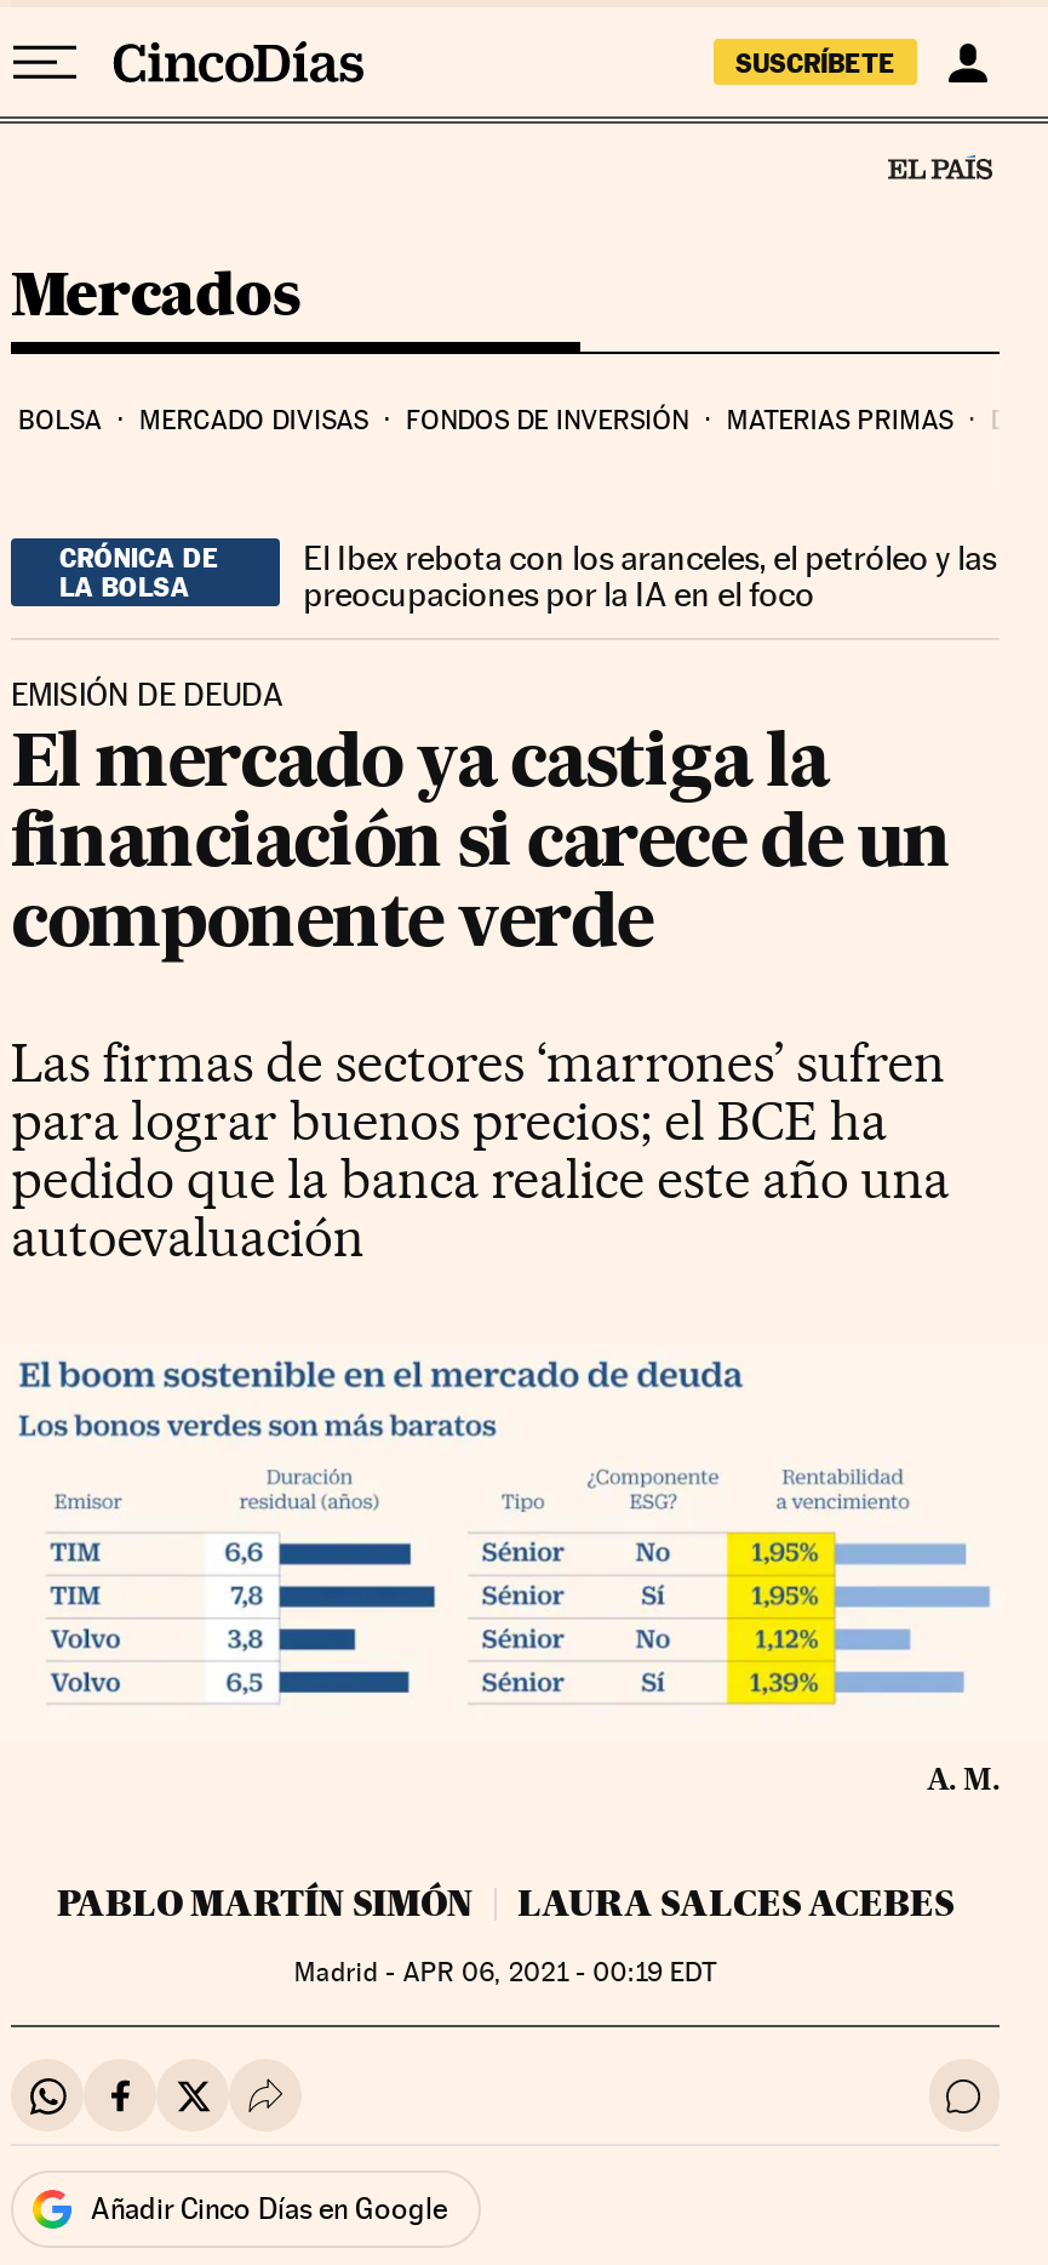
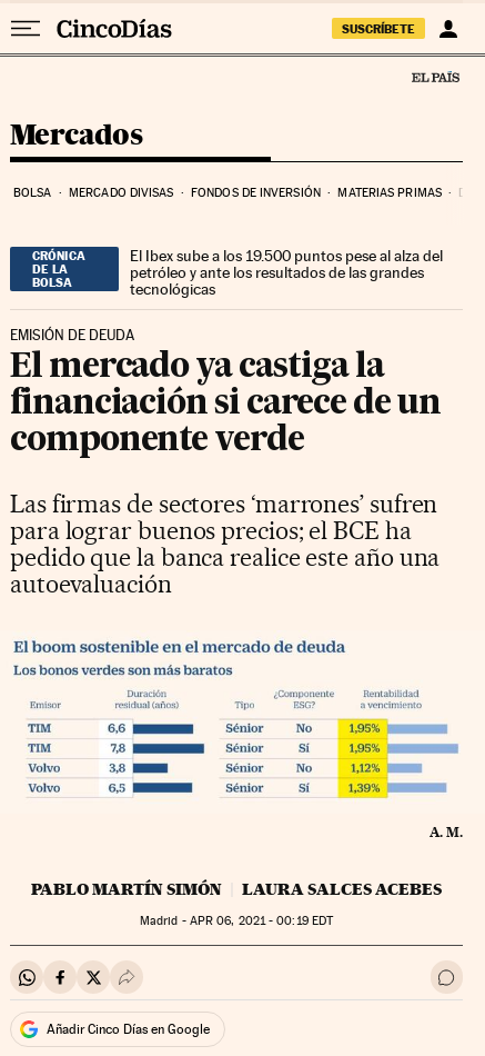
[303,537,996,613] El Ibex rebota con los aranceles, el petróleo y las | preocupaciones por la IA en el foco -> [130,246,443,297] El Ibex sube a los 19.500 puntos pese al alza del | petróleo y ante los resultados de las grandes | tecnológicas

